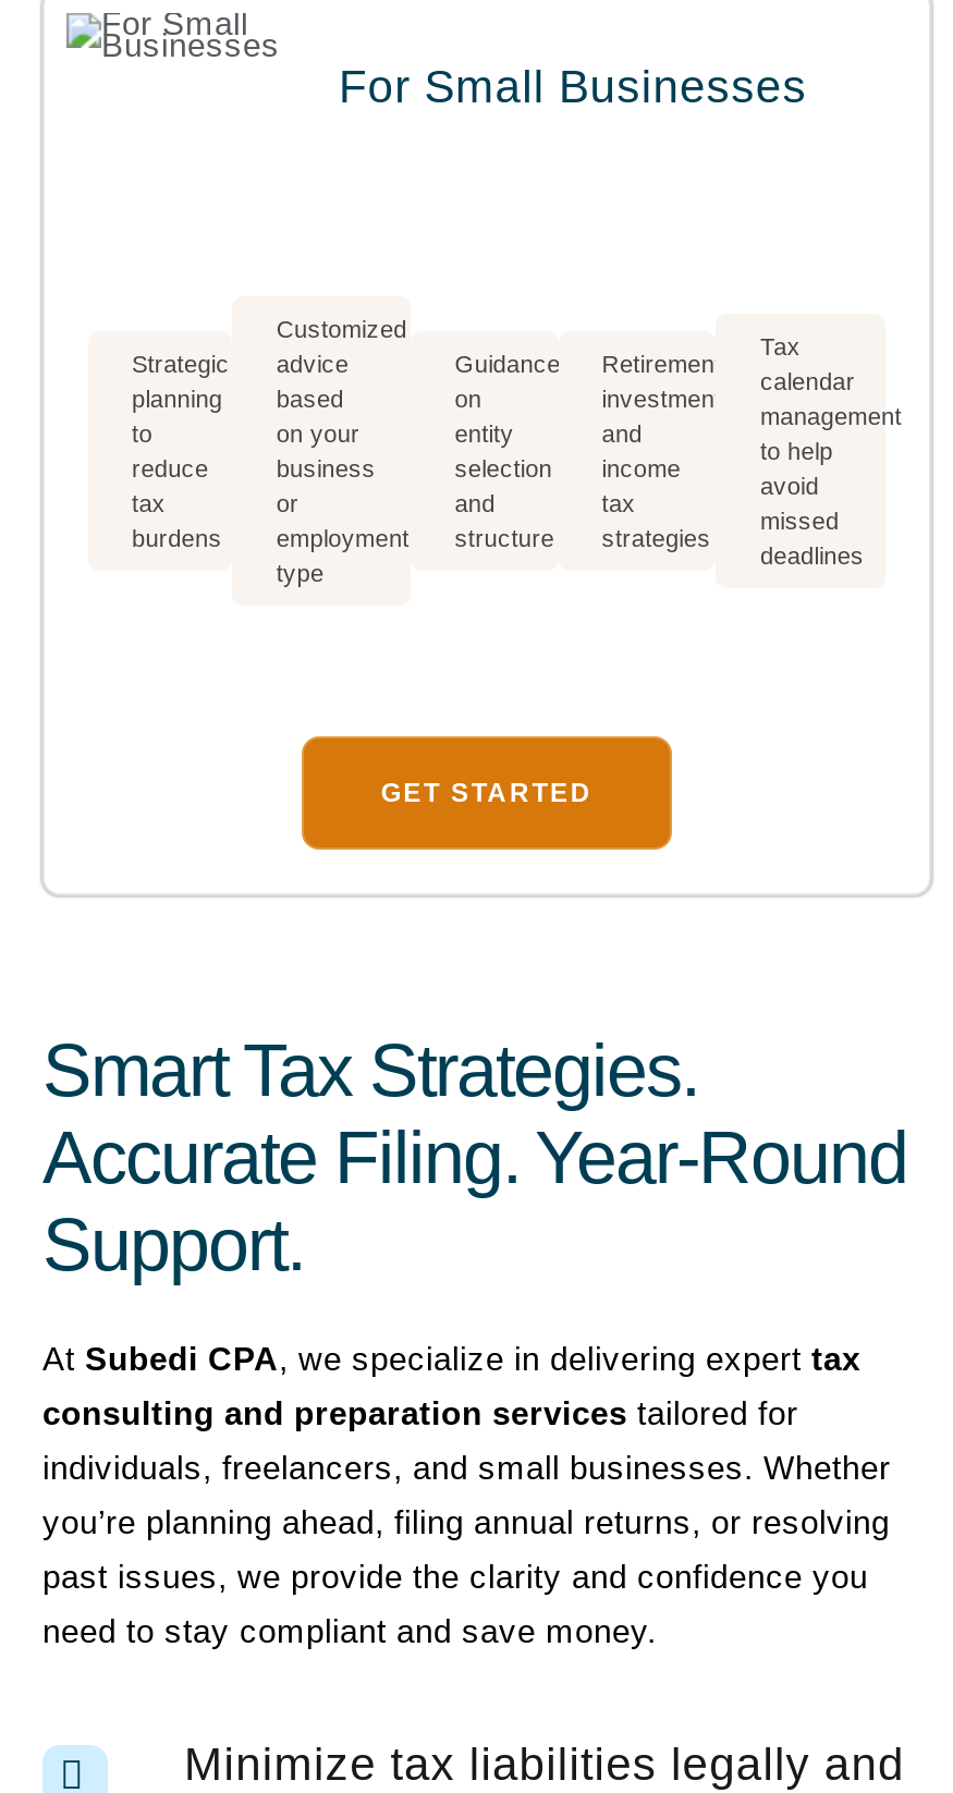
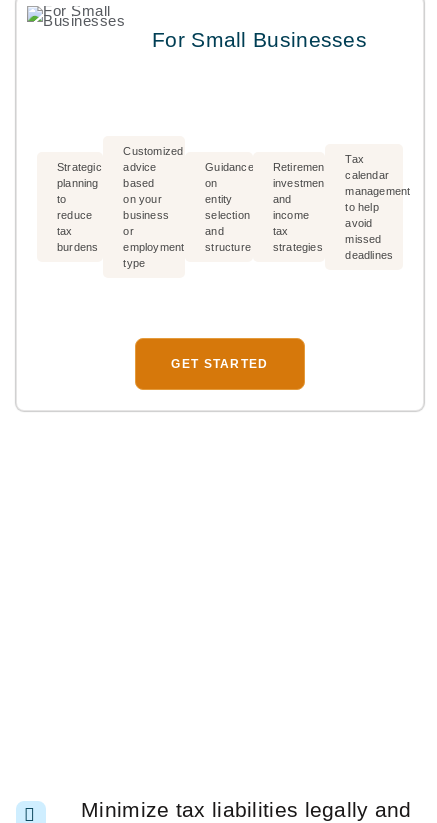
[42,1029,907,1650] Smart Tax Strategies. | Accurate Filing. Year-Round | Support. | At Subedi CPA, we specialize in delivering expert tax | consulting and preparation services tailored for | individuals, freelancers, and small businesses. Whether | you’re planning ahead, filing annual returns, or resolving | past issues, we provide the clarity and confidence you | need to stay compliant and save money. -> none

